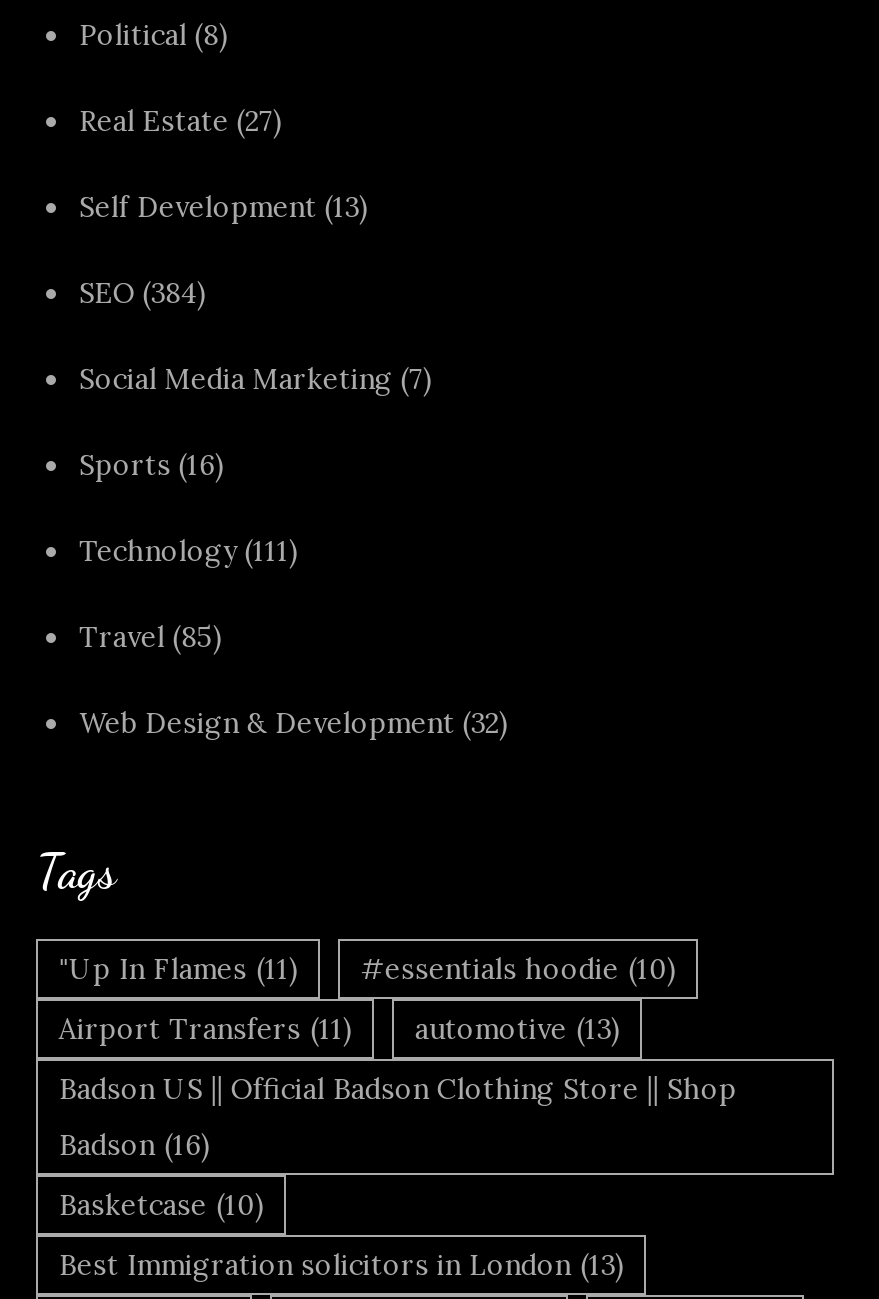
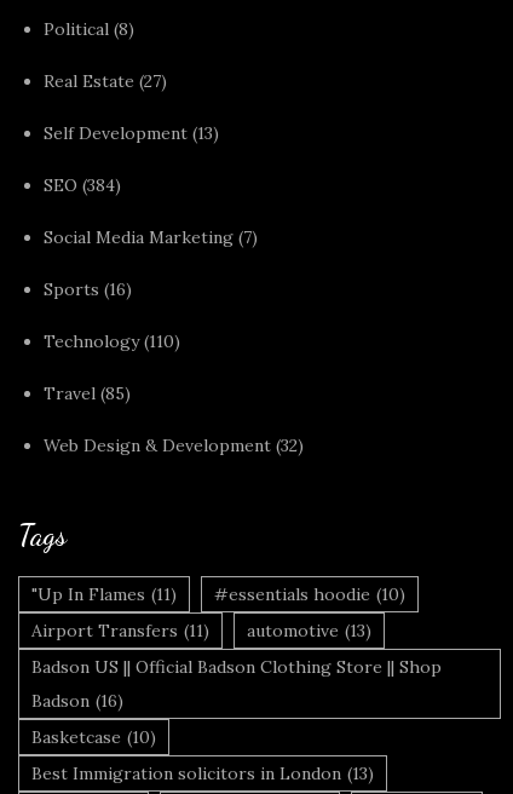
[79,533,299,569] Technology (111) -> [44,331,181,352] Technology (110)

